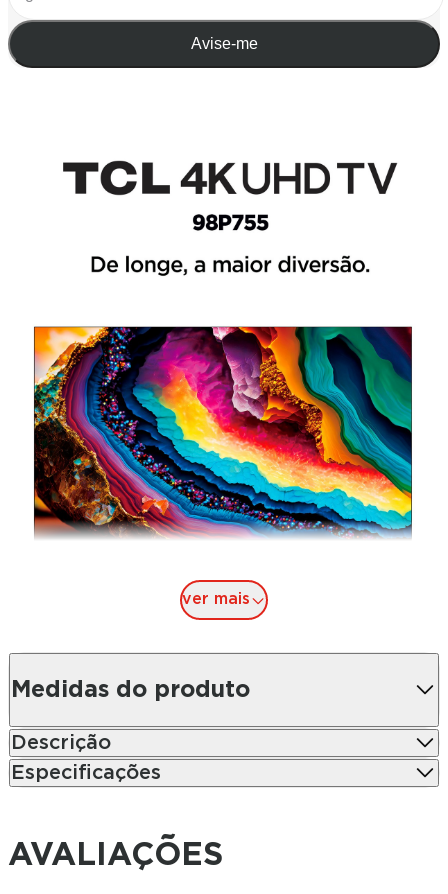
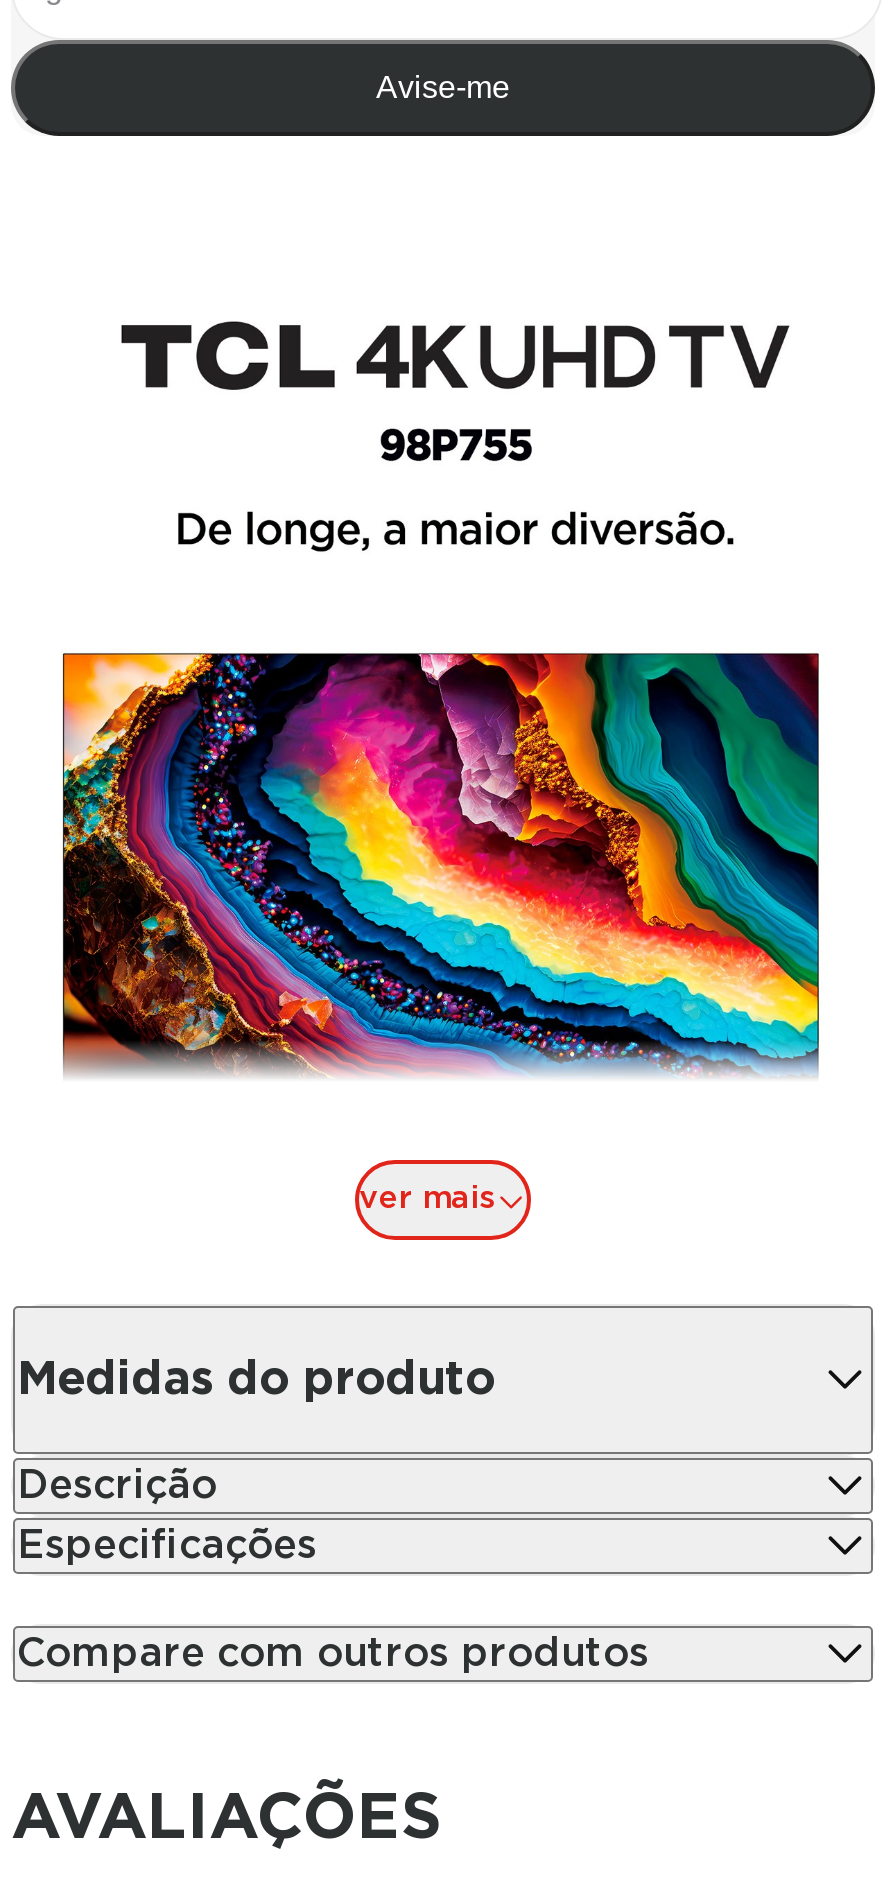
none -> [17,1635,649,1675] Compare com outros produtos

